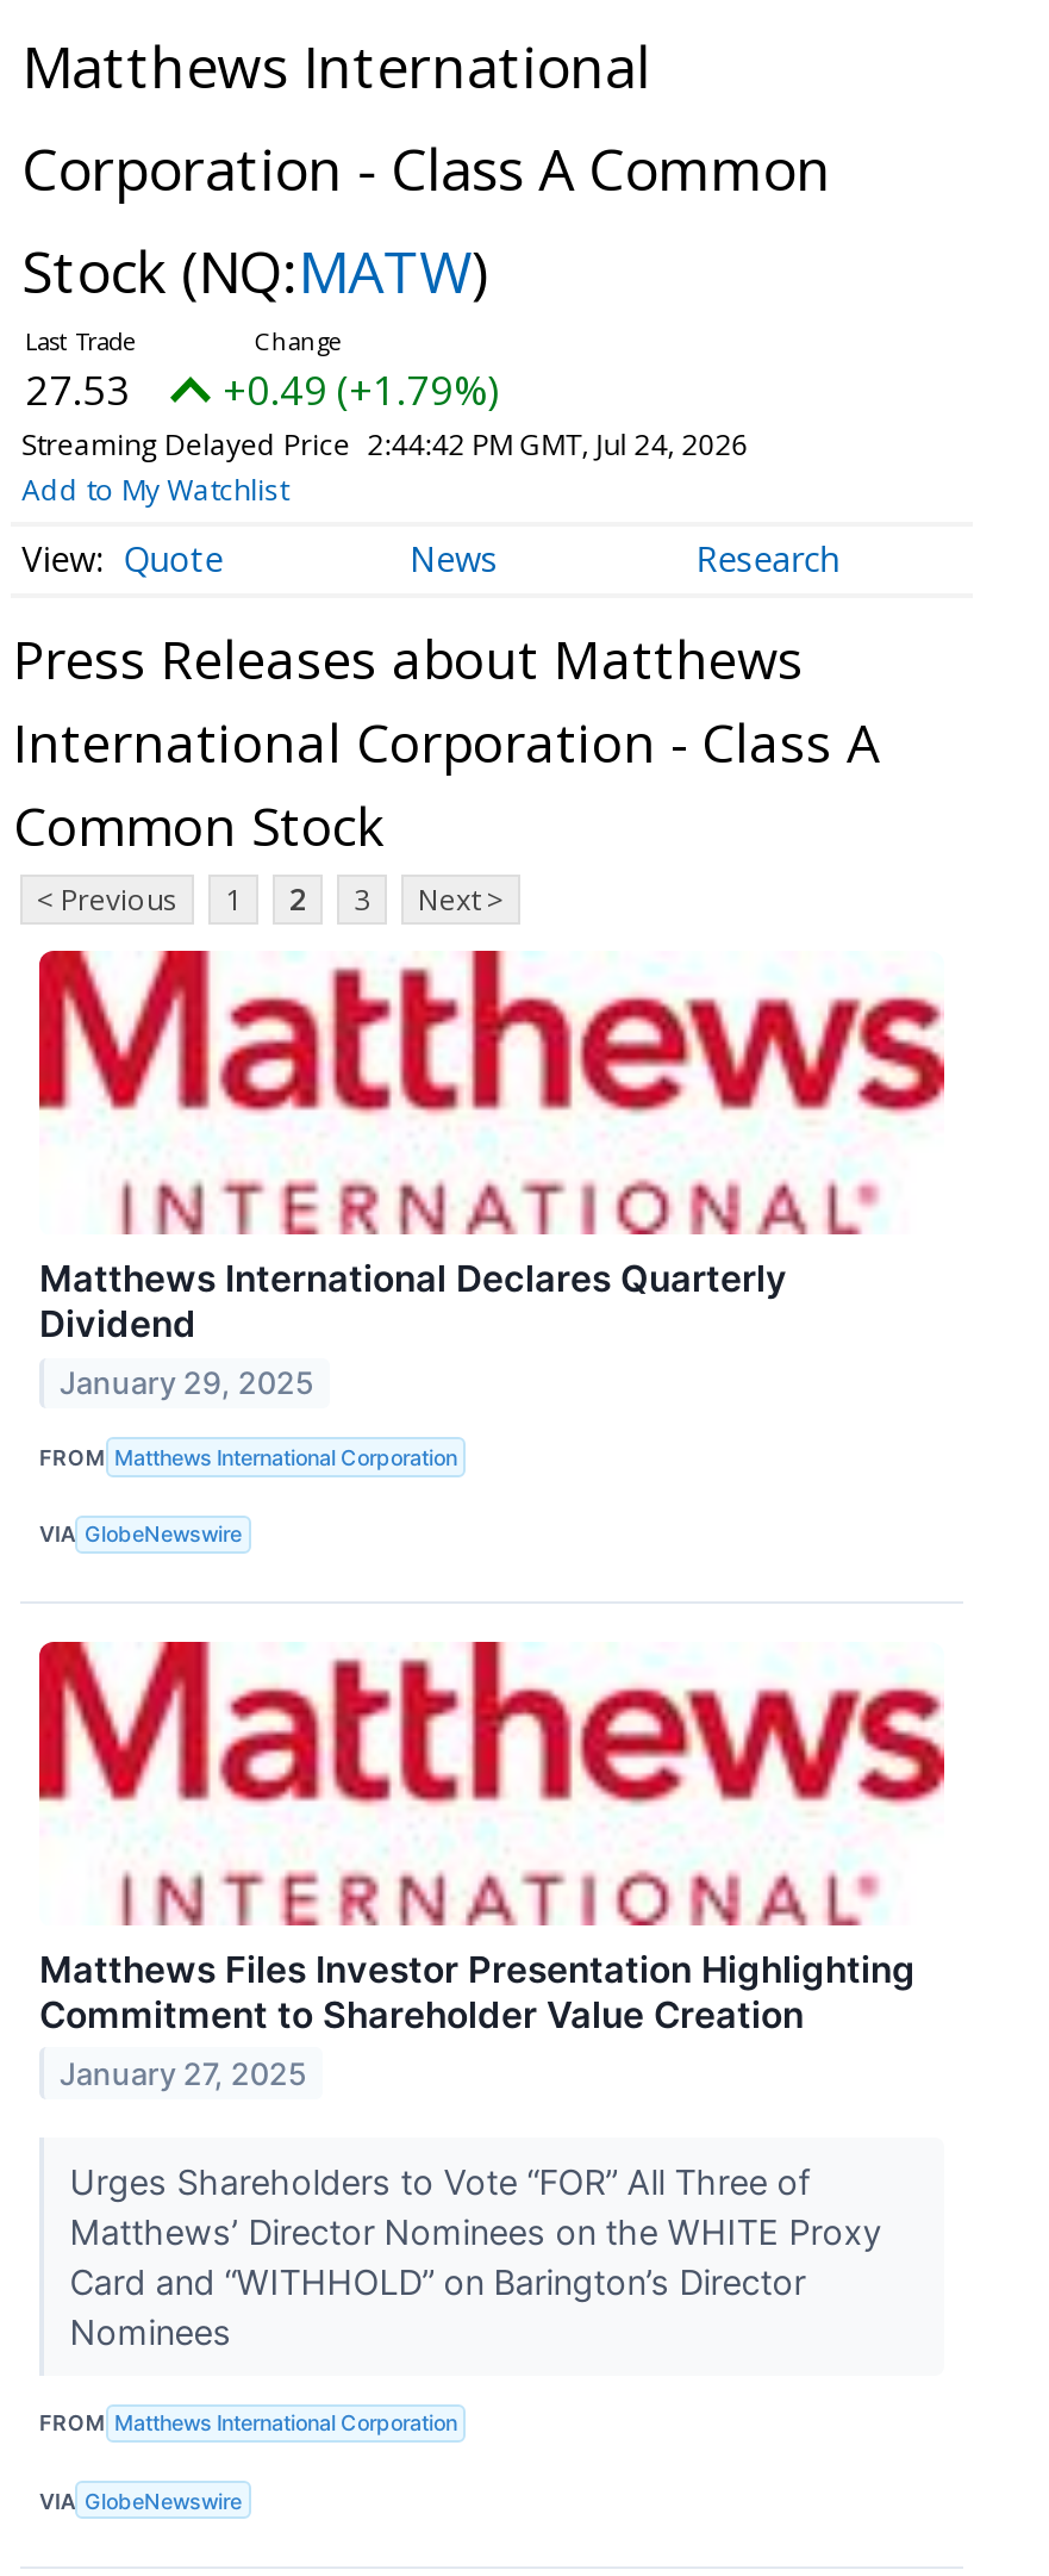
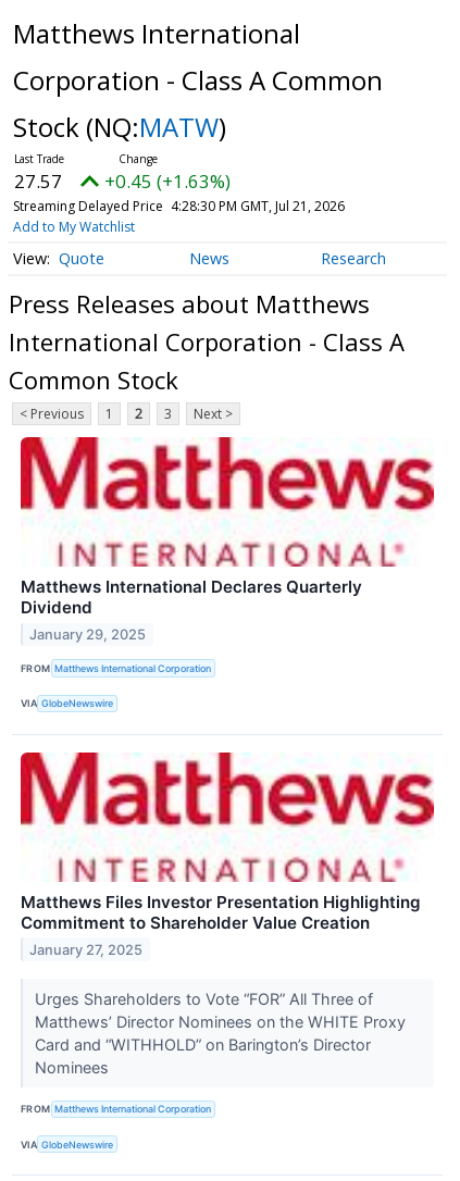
[25,362,130,417] 27.53 -> [14,169,62,194] 27.57
[223,362,499,417] +0.49 (+1.79%) -> [104,169,231,194] +0.45 (+1.63%)
[22,424,748,465] Streaming Delayed Price 2:44:42 PM GMT, Jul 24, 2026 -> [13,197,345,215] Streaming Delayed Price 4:28:30 PM GMT, Jul 21, 2026

